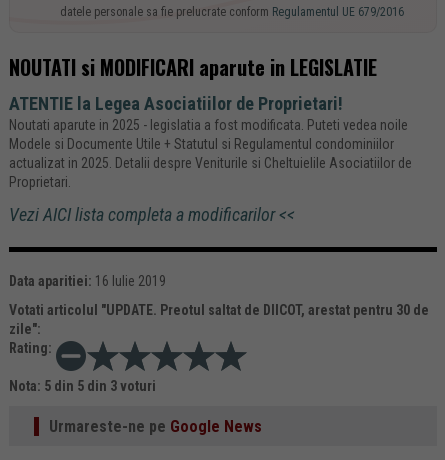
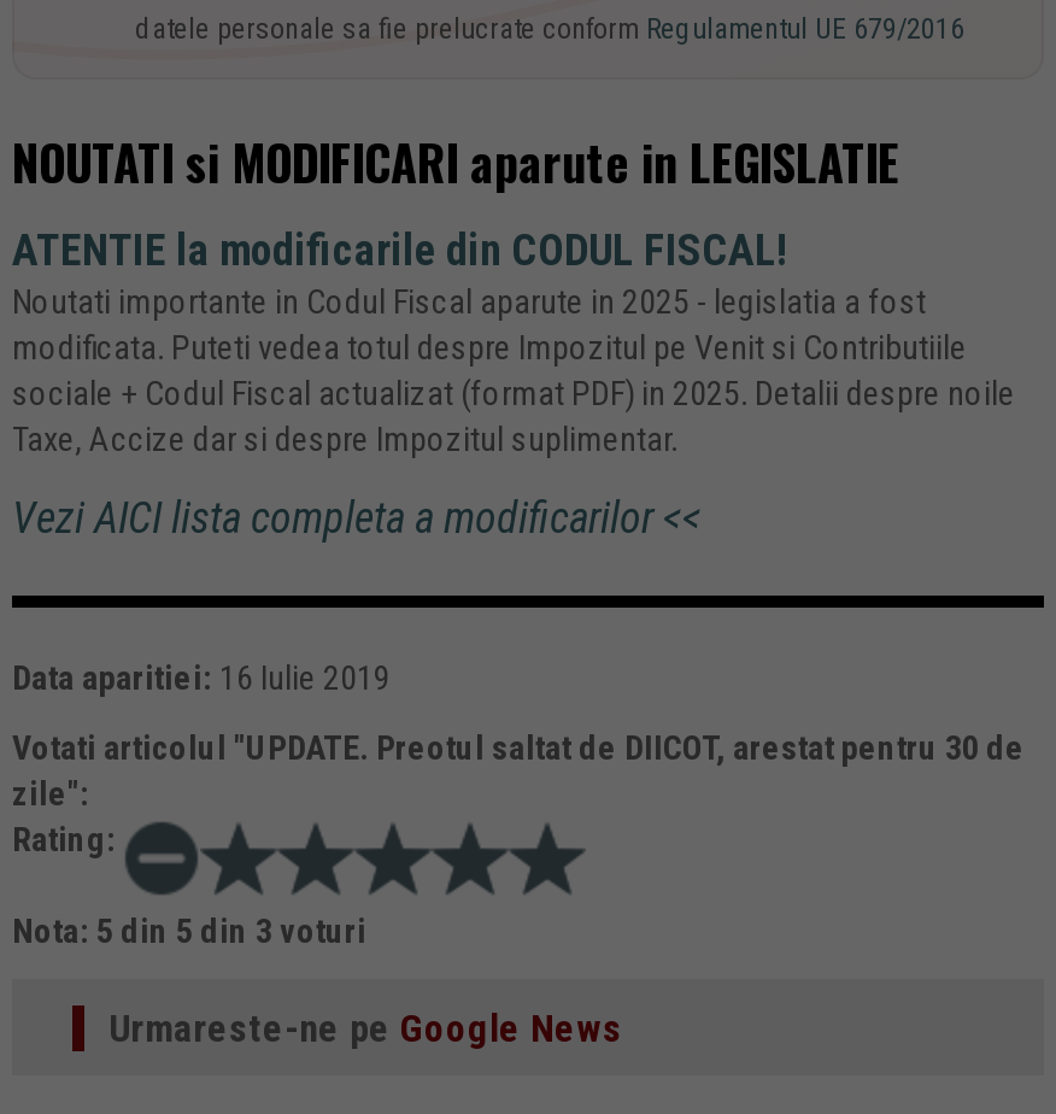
[9,93,412,190] ATENTIE la Legea Asociatiilor de Proprietari! | Noutati aparute in 2025 - legislatia a fost modificata. Puteti vedea noile | Modele si Documente Utile + Statutul si Regulamentul condominiilor | actualizat in 2025. Detalii despre Veniturile si Cheltuielile Asociatiilor de | Proprietari. -> [12,224,1015,458] ATENTIE la modificarile din CODUL FISCAL! | Noutati importante in Codul Fiscal aparute in 2025 - legislatia a fost | modificata. Puteti vedea totul despre Impozitul pe Venit si Contributiile | sociale + Codul Fiscal actualizat (format PDF) in 2025. Detalii despre noile | Taxe, Accize dar si despre Impozitul suplimentar.

